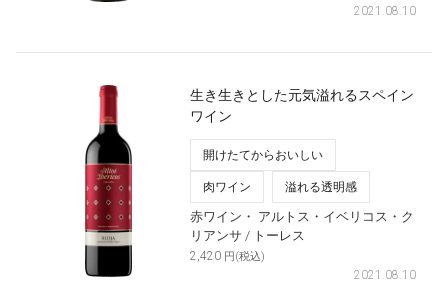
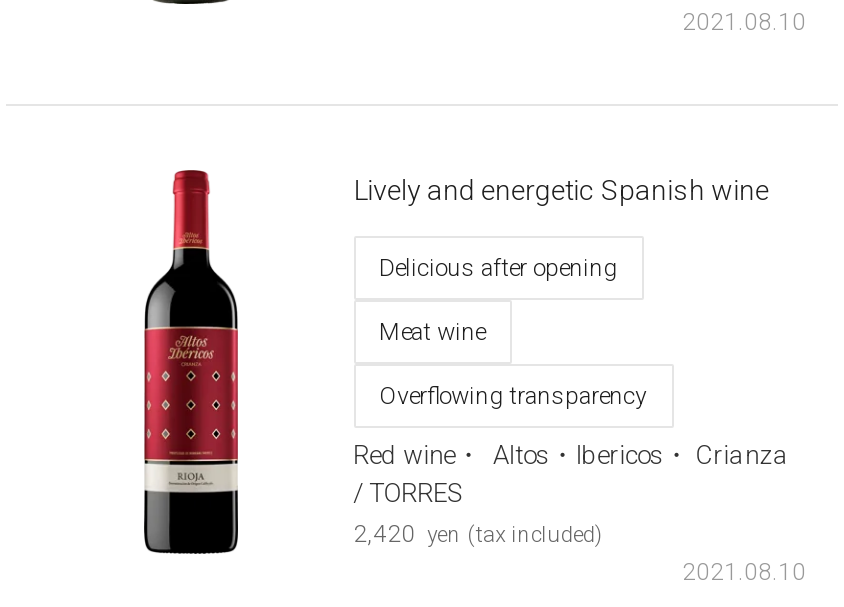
[190,87,414,263] 生き生きとした元気溢れるスペイン | ワイン | 開けたてからおいしい | 肉ワイン | 溢れる透明感 | 赤ワイン・ アルトス・イベリコス・ク | リアンサ / トーレス | 2,420 円(税込) -> [353,174,789,548] Lively and energetic Spanish wine | Delicious after opening | Meat wine | Overflowing transparency | Red wine・ Altos・Ibericos・ Crianza | / TORRES | 2,420 yen (tax included)

